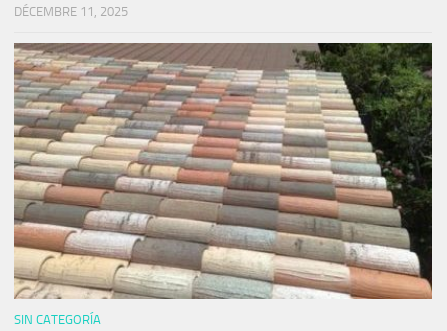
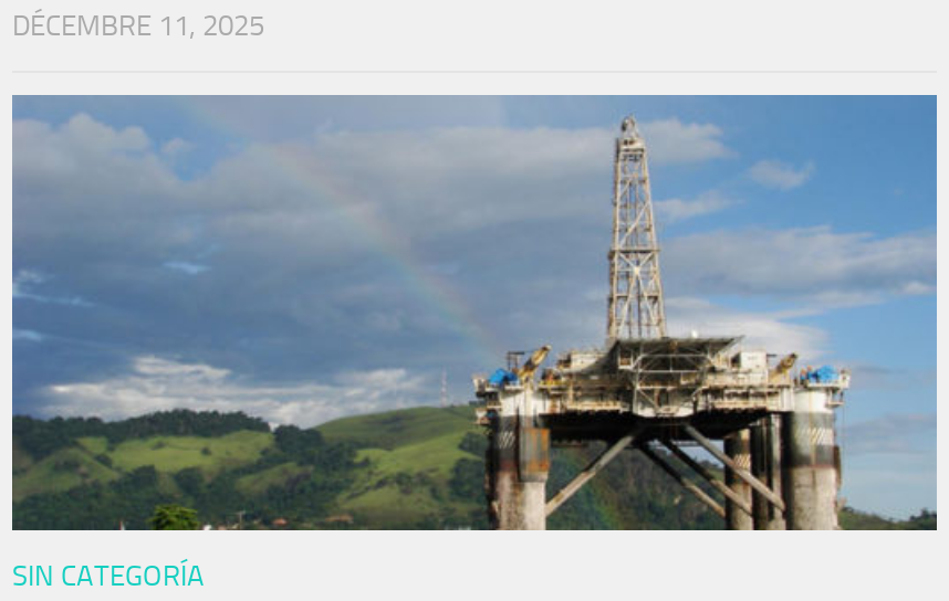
[13,42,433,300] [image] -> [10,93,939,533] [image]

